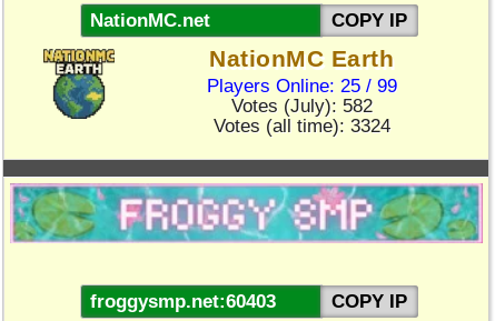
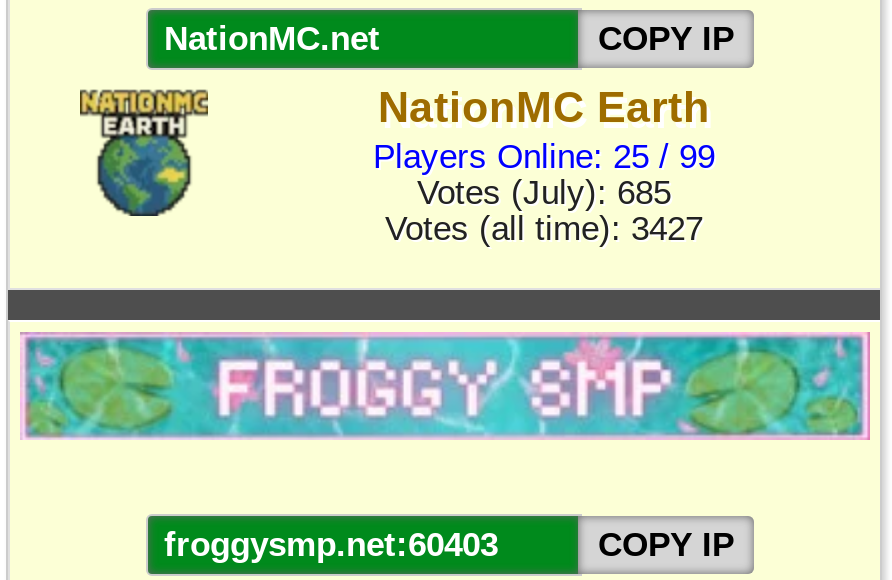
[231,96,372,117] Votes (July): 582 -> [417,174,671,212] Votes (July): 685
[213,116,390,137] Votes (all time): 3324 -> [385,210,703,248] Votes (all time): 3427

